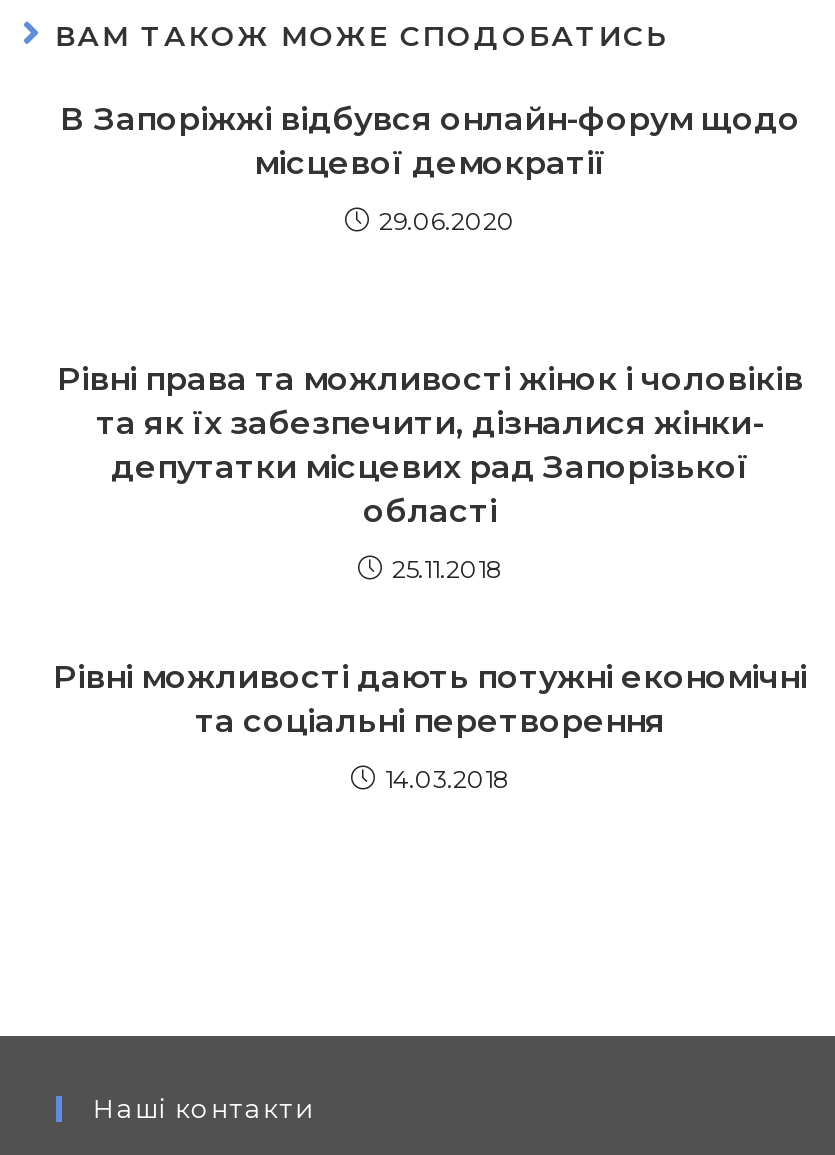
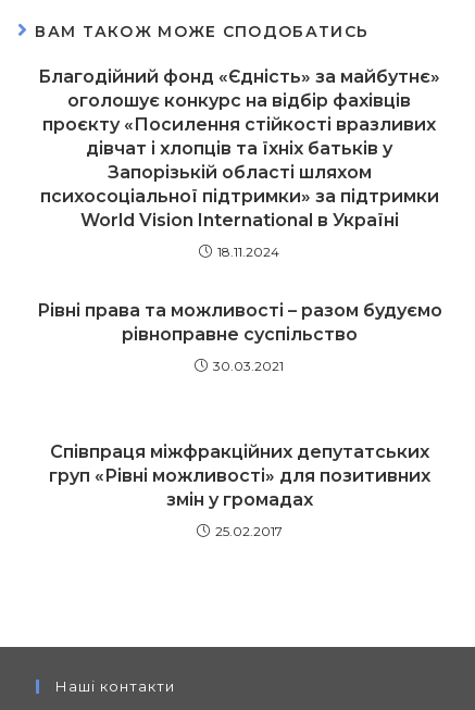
[60,101,800,183] В Запоріжжі відбувся онлайн-форум щодо | місцевої демократії -> [38,67,440,231] Благодійний фонд «Єдність» за майбутнє» | оголошує конкурс на відбір фахівців | проєкту «Посилення стійкості вразливих | дівчат і хлопців та їхніх батьків у | Запорізькій області шляхом | психосоціальної підтримки» за підтримки | World Vision International в Україні
[379,207,515,237] 29.06.2020 -> [217,244,279,260] 18.11.2024
[57,361,803,531] Рівні права та можливості жінок і чоловіків | та як їх забезпечити, дізналися жінки- | депутатки місцевих рад Запорізької | області -> [36,301,442,345] Рівні права та можливості – разом будуємо | рівноправне суспільство
[392,555,502,585] 25.11.2018 -> [213,358,284,374] 30.03.2021
[53,659,807,741] Рівні можливості дають потужні економічні | та соціальні перетворення -> [48,442,430,510] Співпраця міжфракційних депутатських | груп «Рівні можливості» для позитивних | змін у громадах
[385,765,509,795] 14.03.2018 -> [215,523,282,540] 25.02.2017

